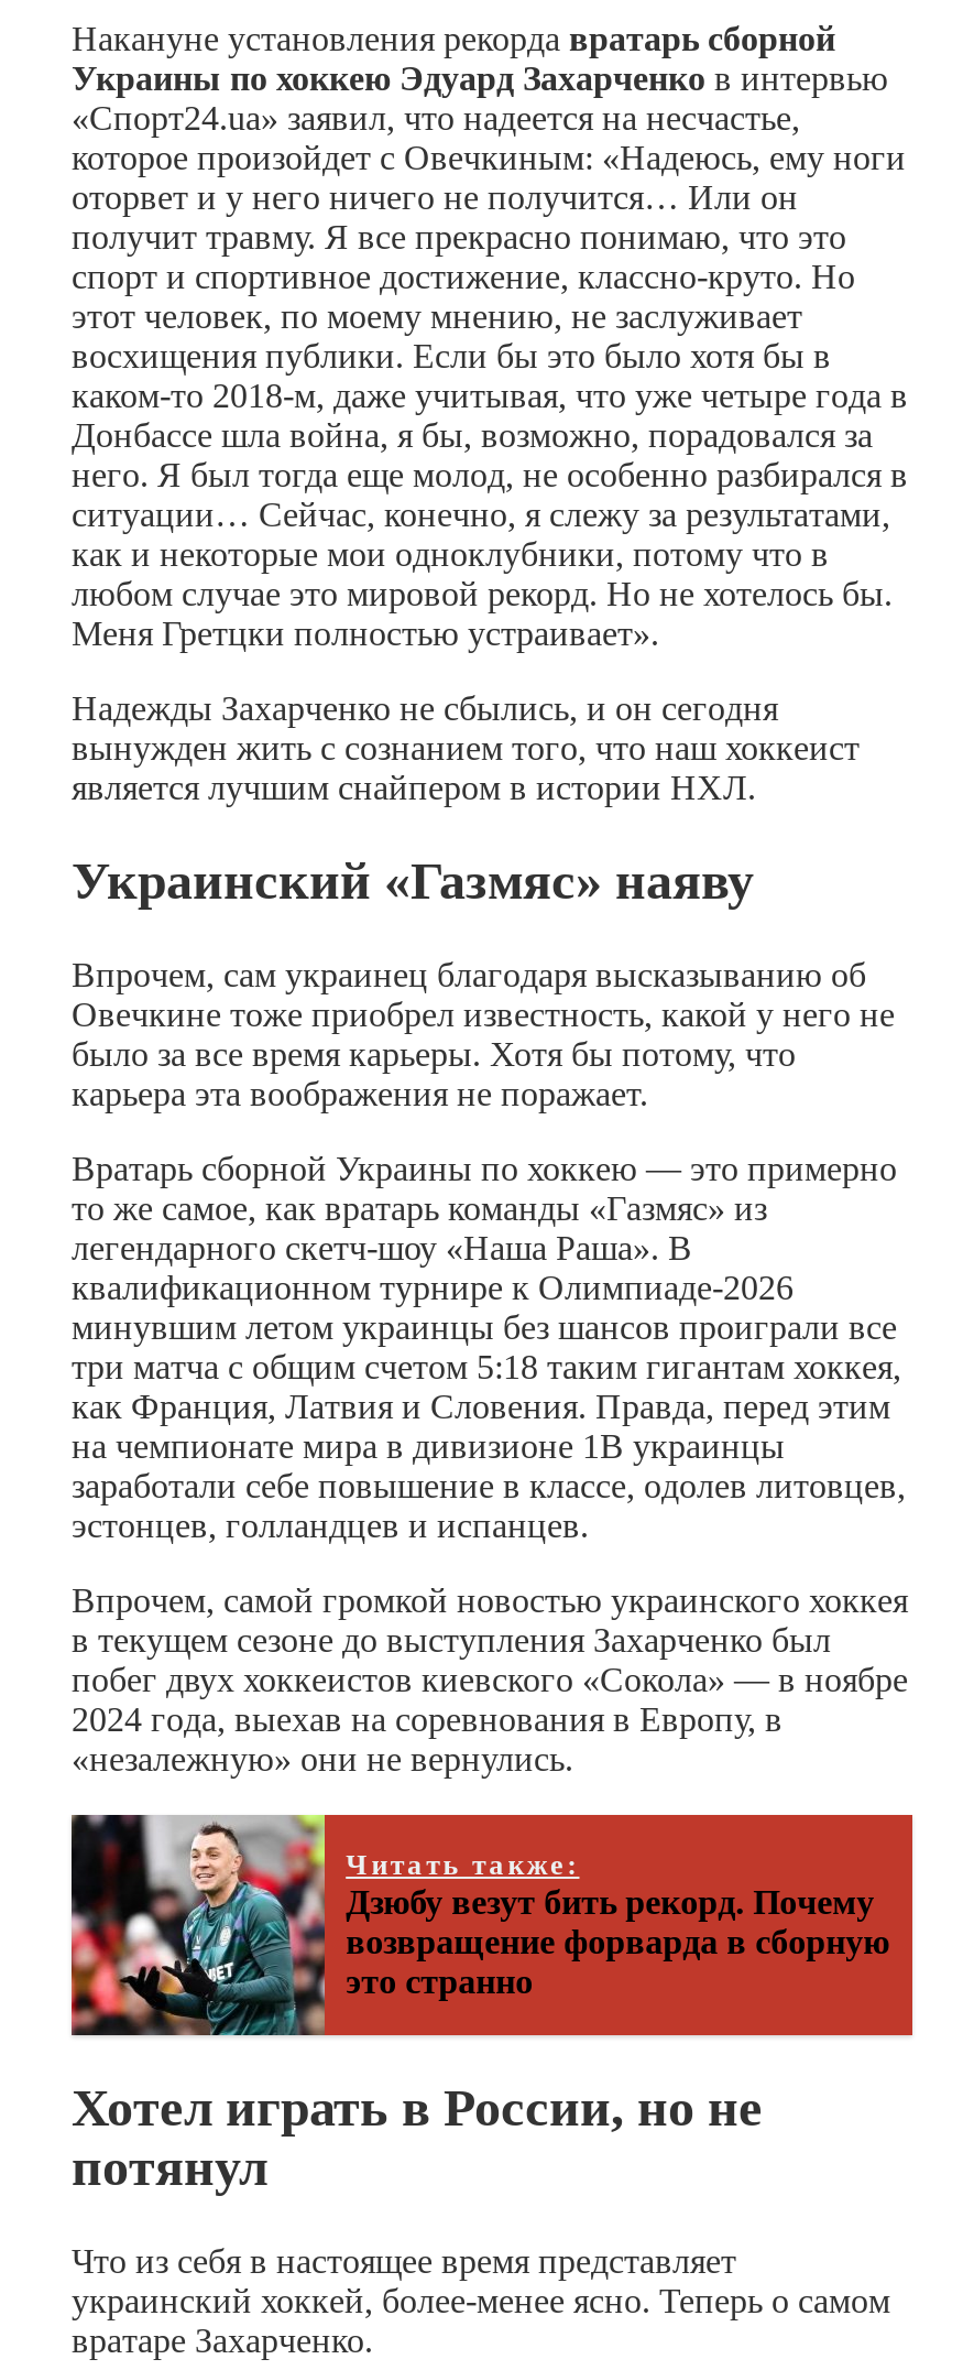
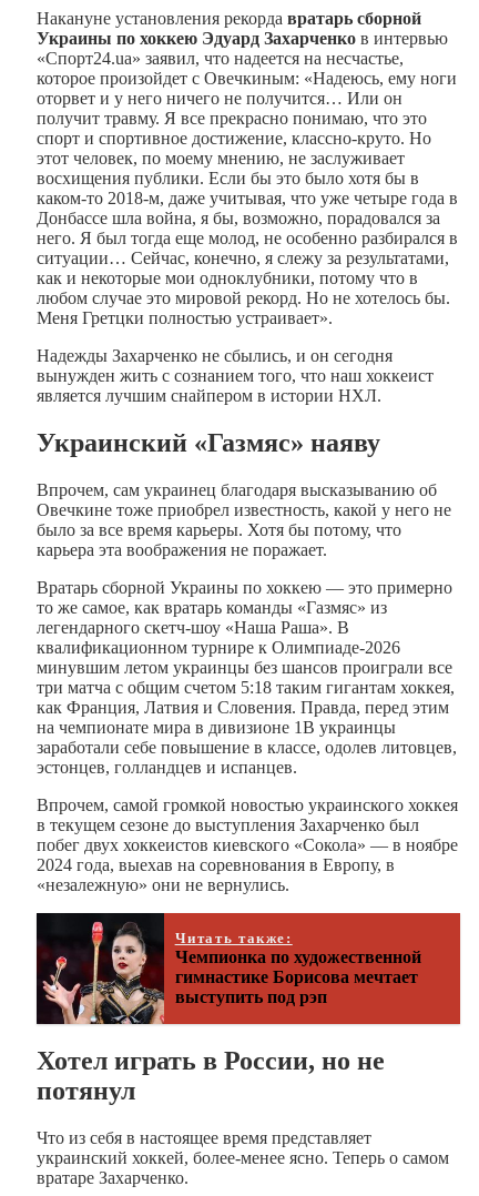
[69,1813,889,2037] [image] | Дзюбу везут бить рекорд. Почему | возвращение форварда в сборную | это странно -> [35,912,421,1025] [image] | Чемпионка по художественной | гимнастике Борисова мечтает | выступить под рэп

